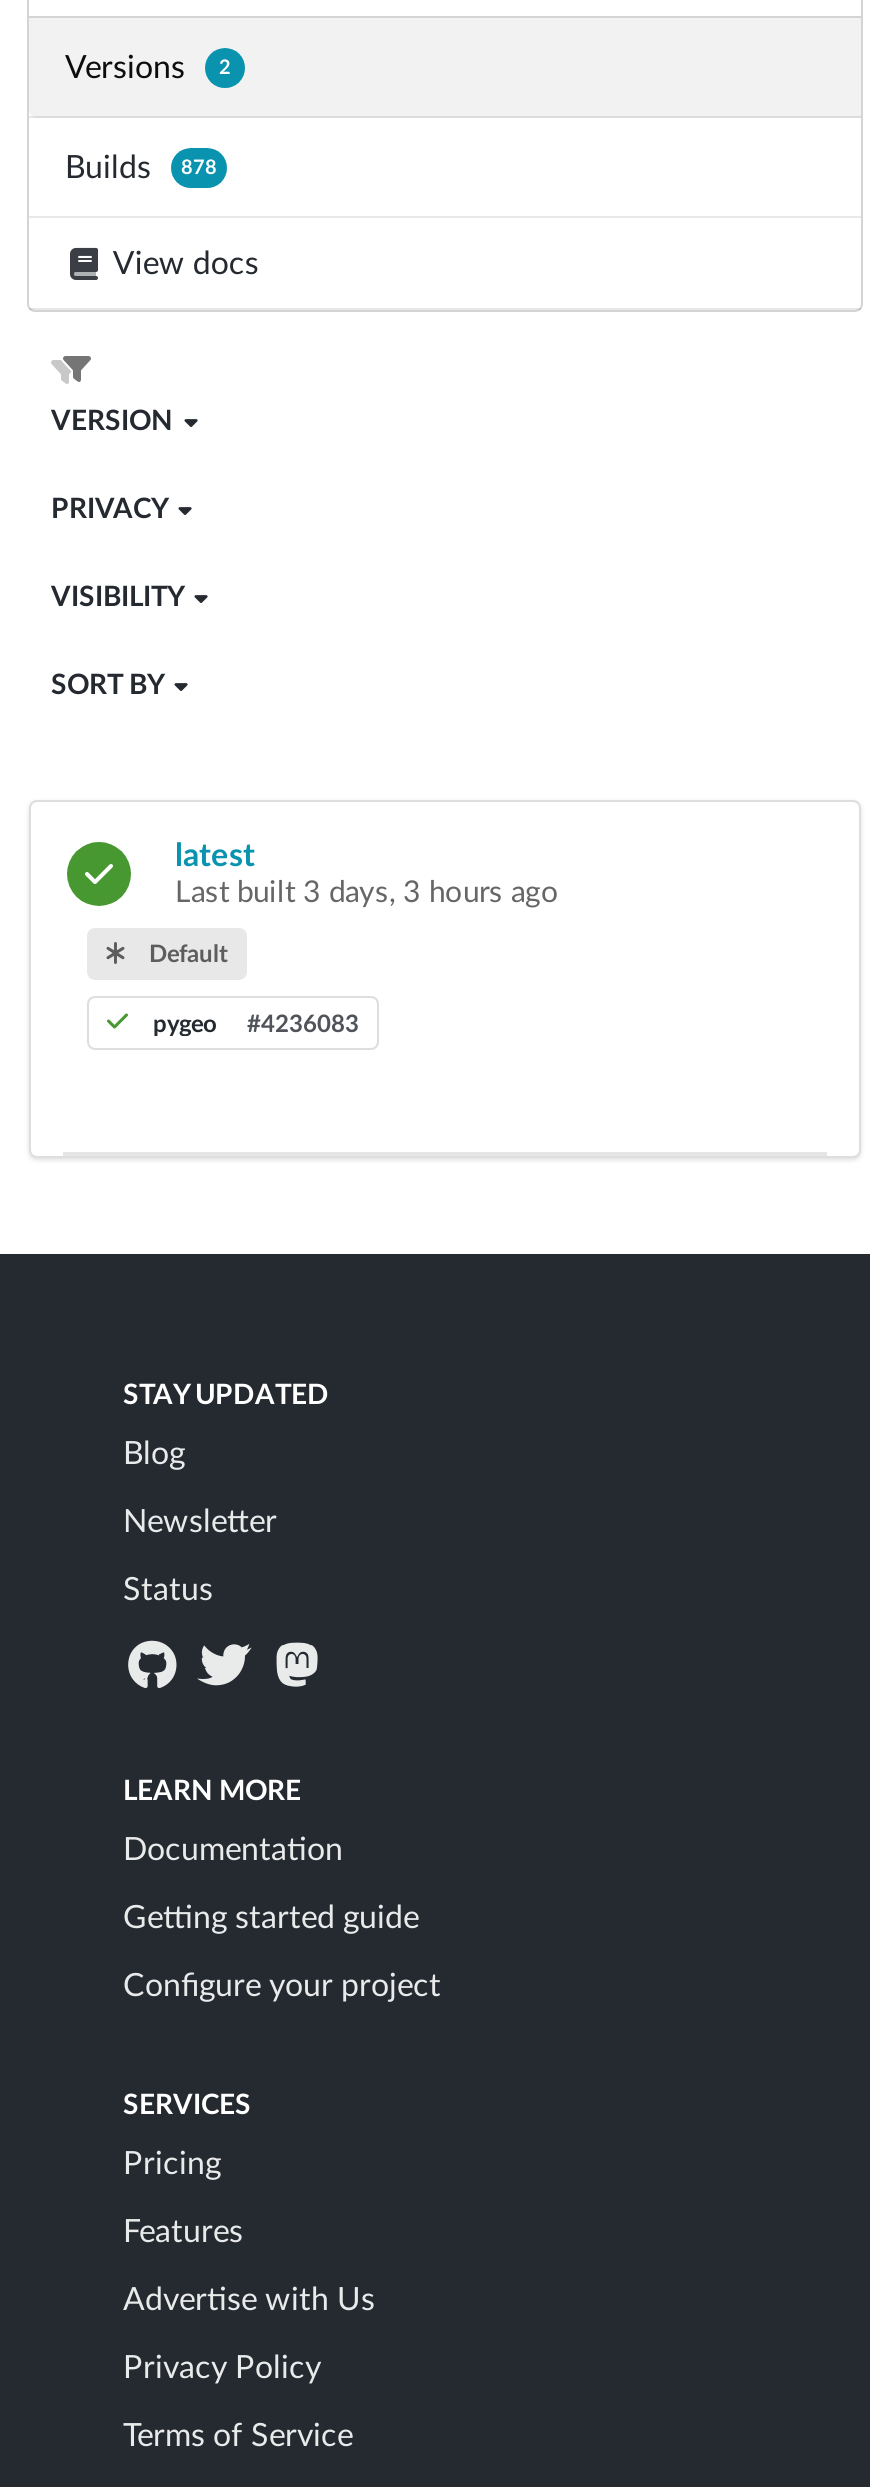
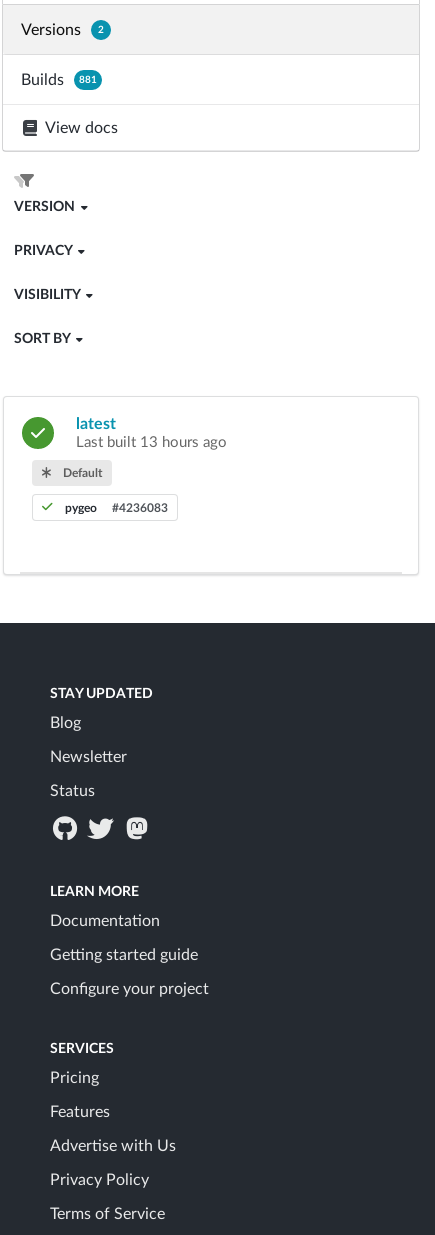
[65,152,217,184] Builds 878 -> [21,72,97,88] Builds 881
[175,879,559,909] Last built 3 days, 3 hours ago -> [76,435,227,450] Last built 13 hours ago

